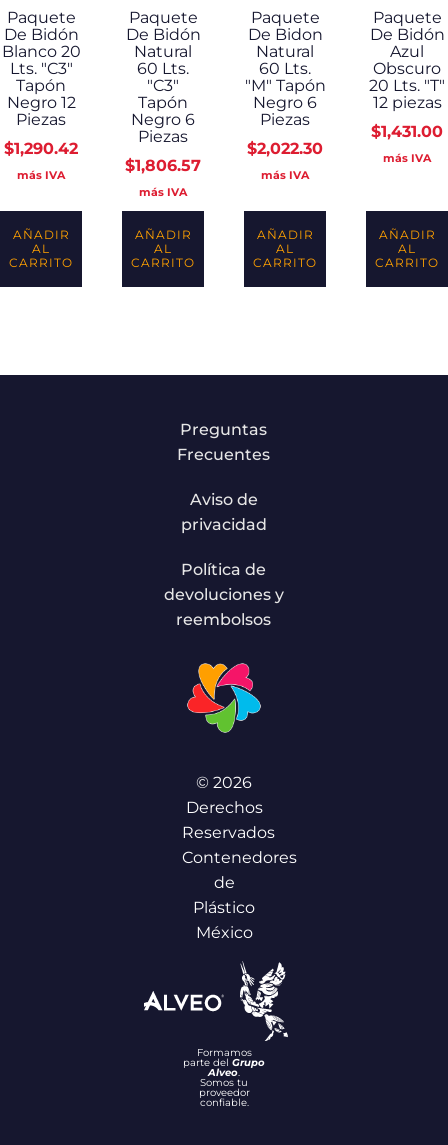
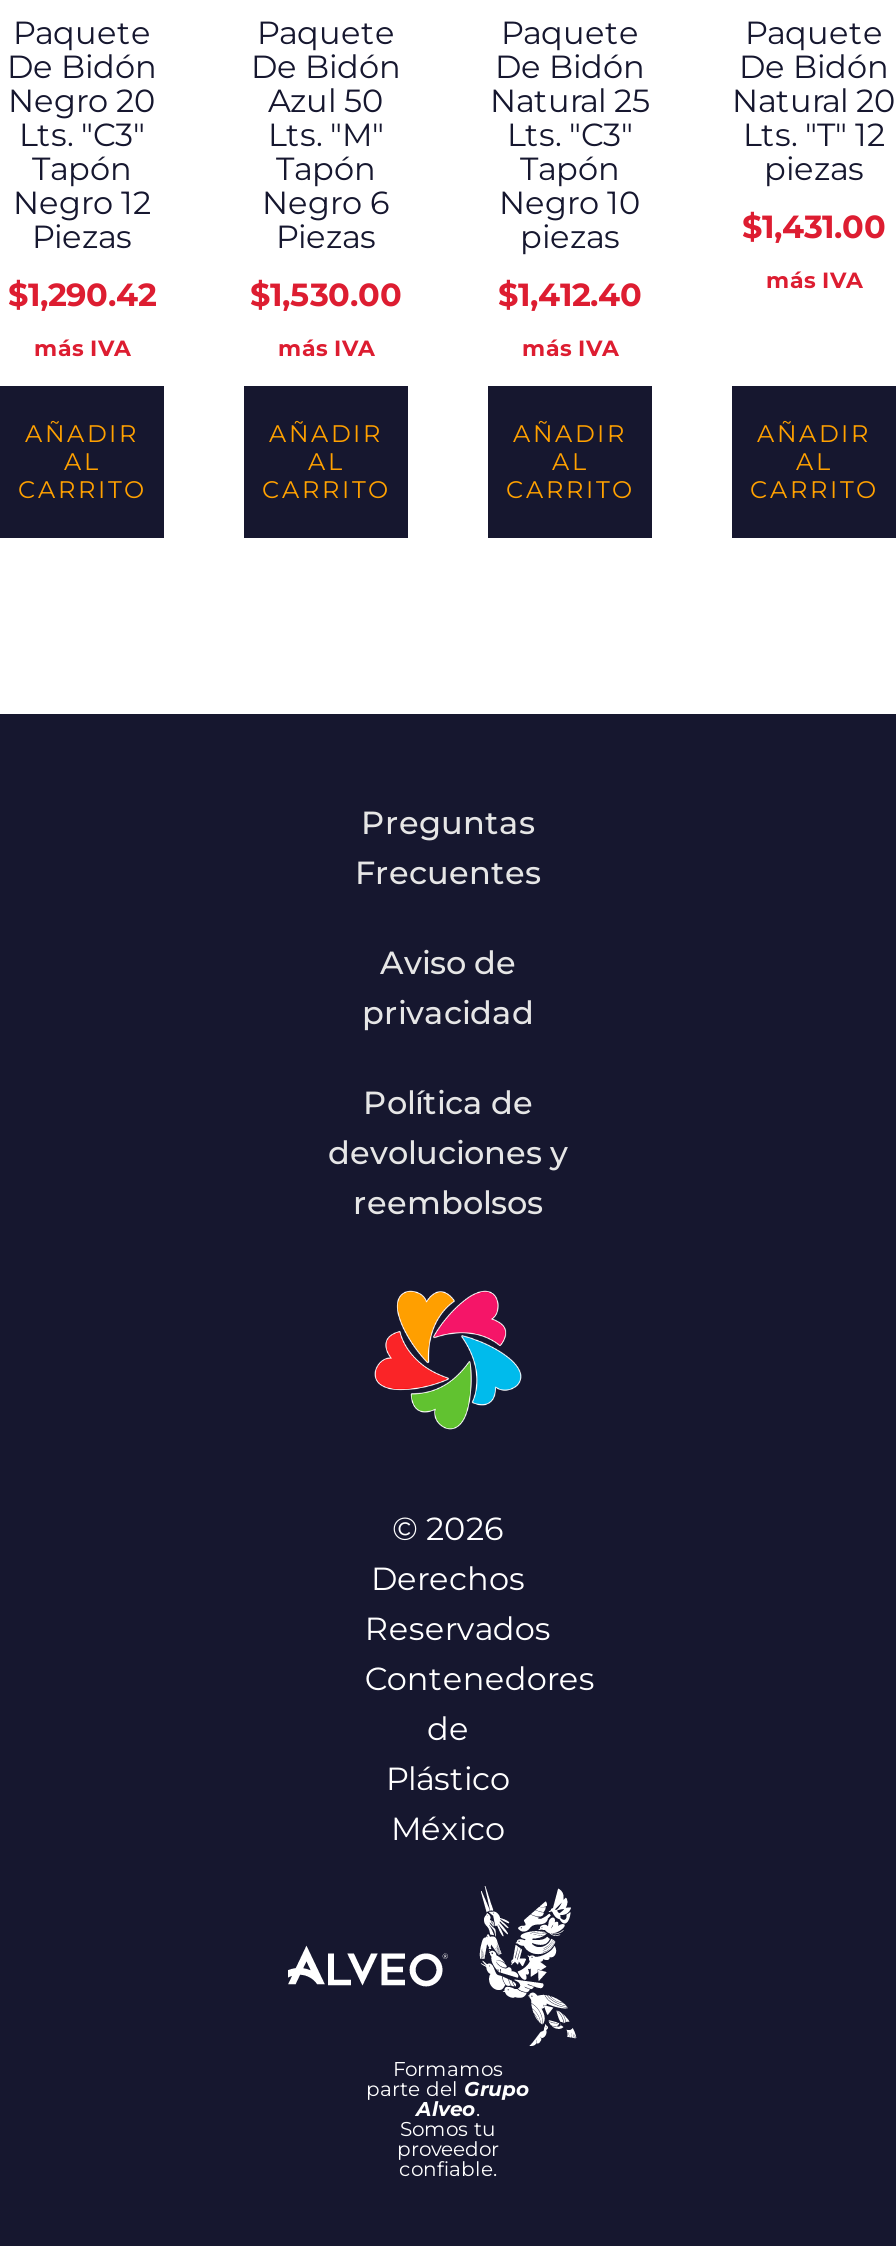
[244,25,325,129] De Bidon | Natural | 60 Lts. | "M" Tapón | Negro 6 | Piezas -> [490,48,650,256] De Bidón | Natural 25 | Lts. "C3" | Tapón | Negro 10 | piezas
[1,42,80,61] Blanco 20 -> [8,82,156,120] Negro 20
[134,42,192,95] Natural | 60 Lts. | "C3" -> [268,82,384,154] Azul 50 | Lts. "M"
[369,42,445,112] Azul | Obscuro | 20 Lts. "T" | 12 piezas -> [732,82,896,188] Natural 20 | Lts. "T" 12 | piezas
[247,139,323,158] $2,022.30 -> [498,276,642,314] $1,412.40
[125,156,201,175] $1,806.57 -> [250,276,402,314] $1,530.00

